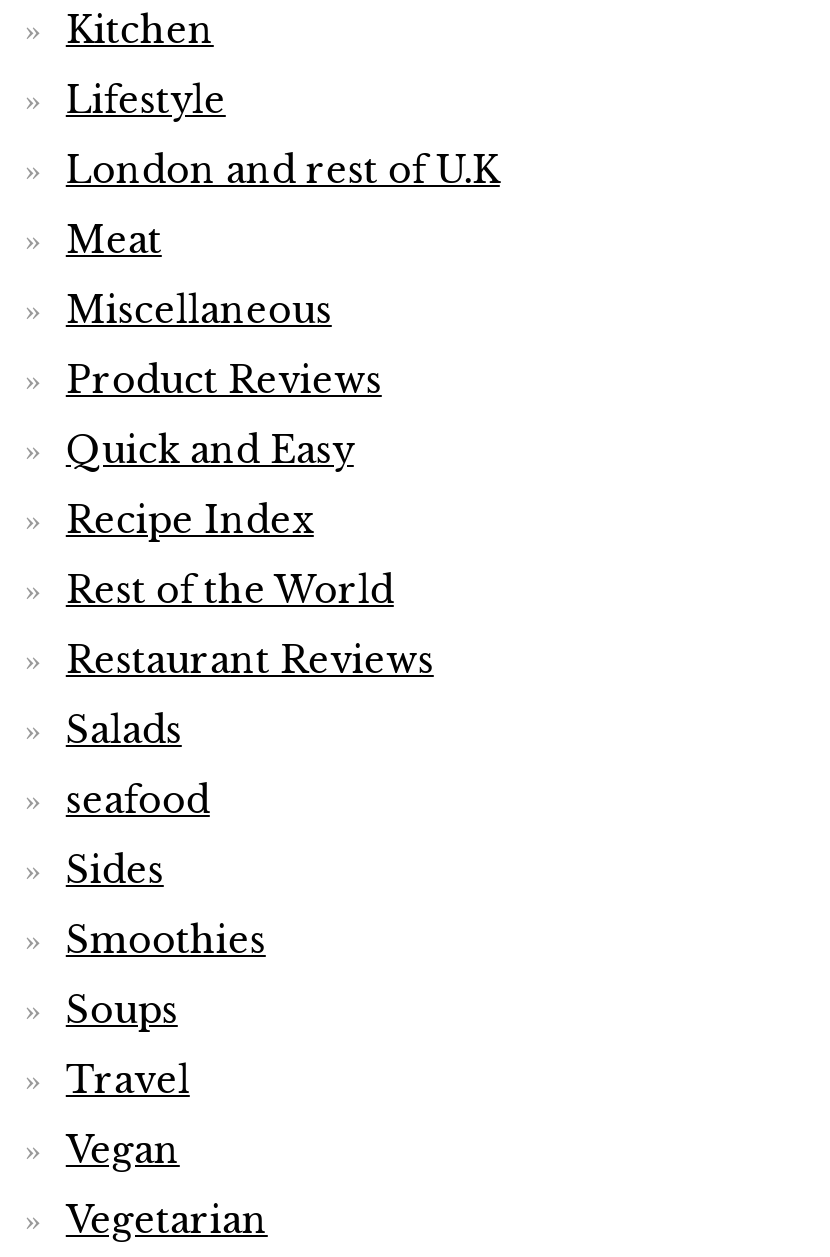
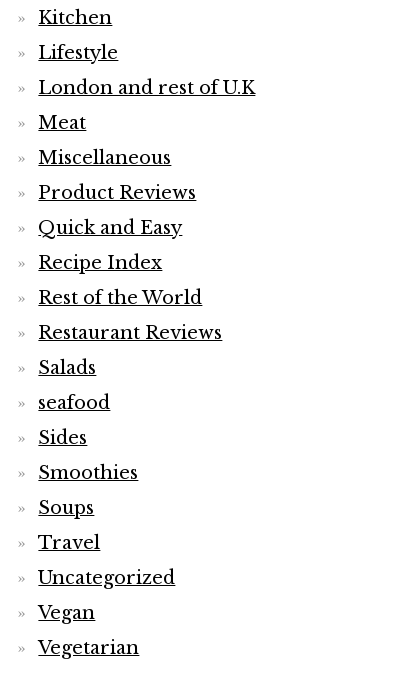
none -> [38,567,175,589] Uncategorized

